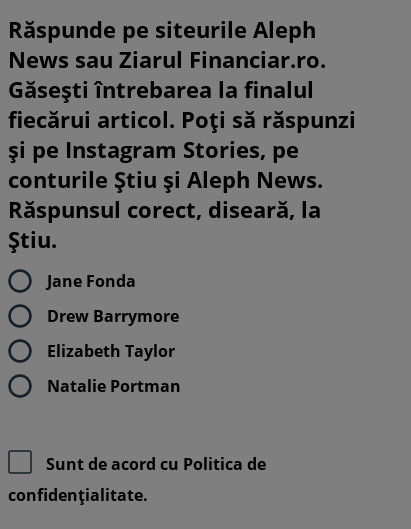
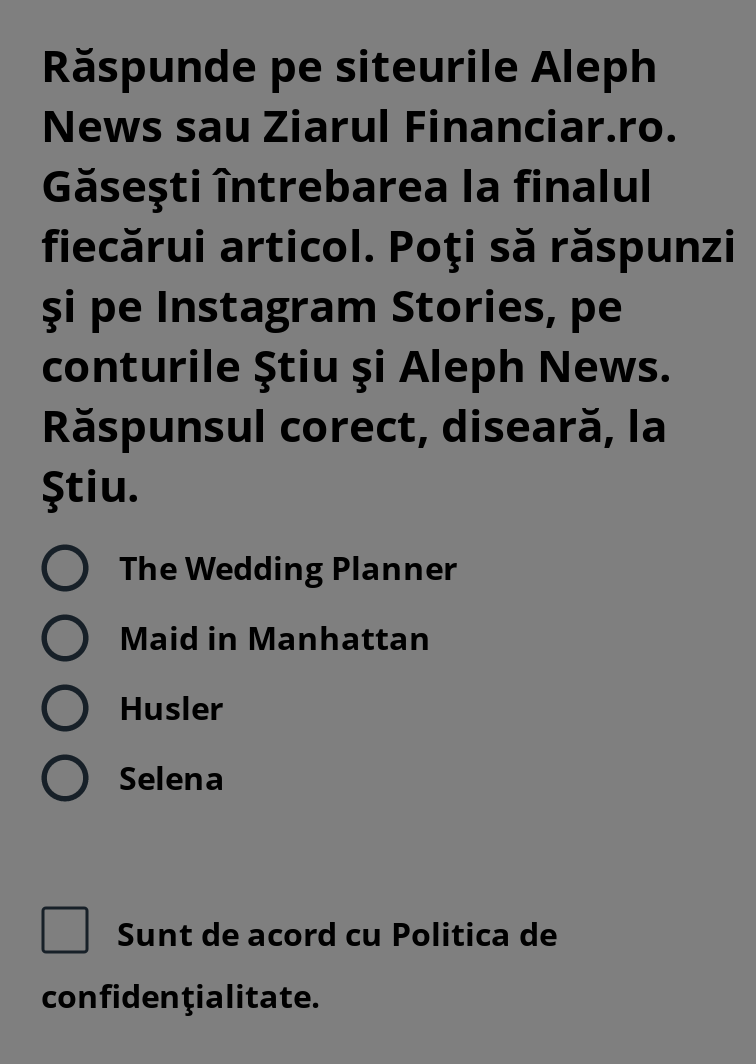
[47,270,136,292] Jane Fonda -> [119,546,457,590] The Wedding Planner
[47,305,179,327] Drew Barrymore -> [119,616,431,660] Maid in Manhattan
[47,340,175,362] Elizabeth Taylor -> [119,686,223,730] Husler
[47,375,181,397] Natalie Portman -> [119,756,225,800] Selena

